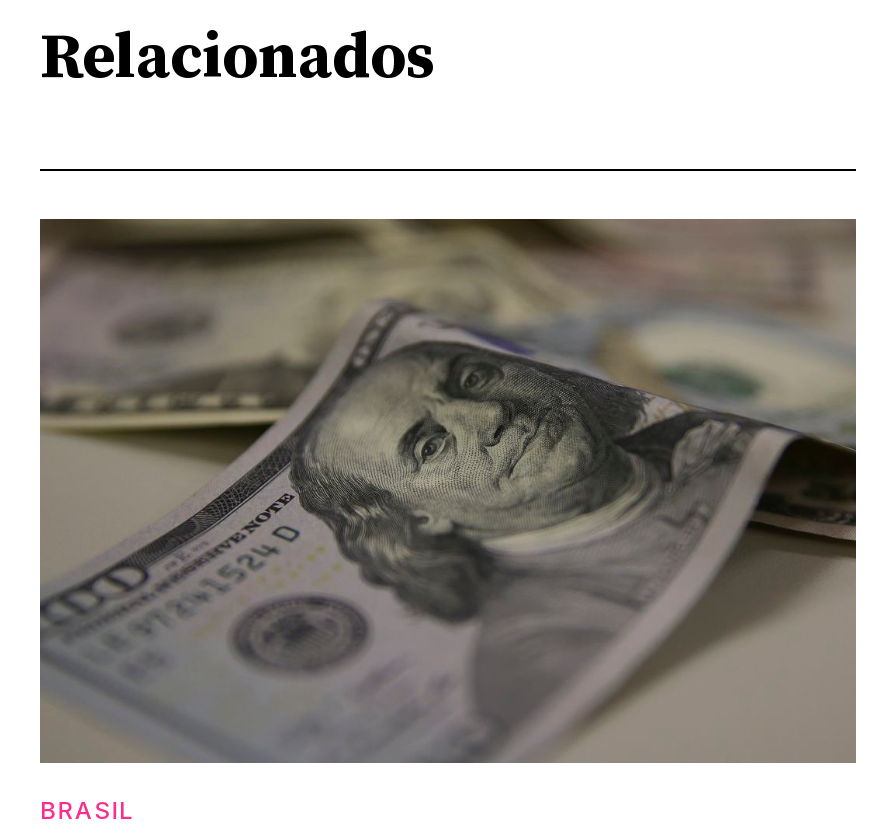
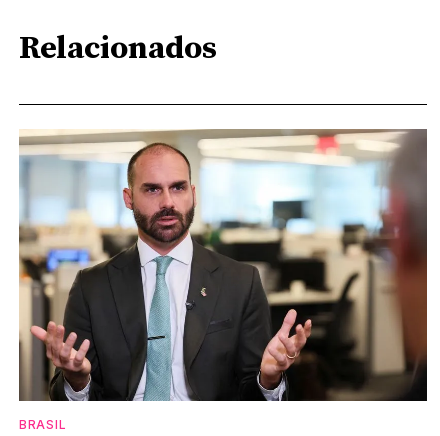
[38,217,856,765] [image] -> [19,129,427,401] [image]

